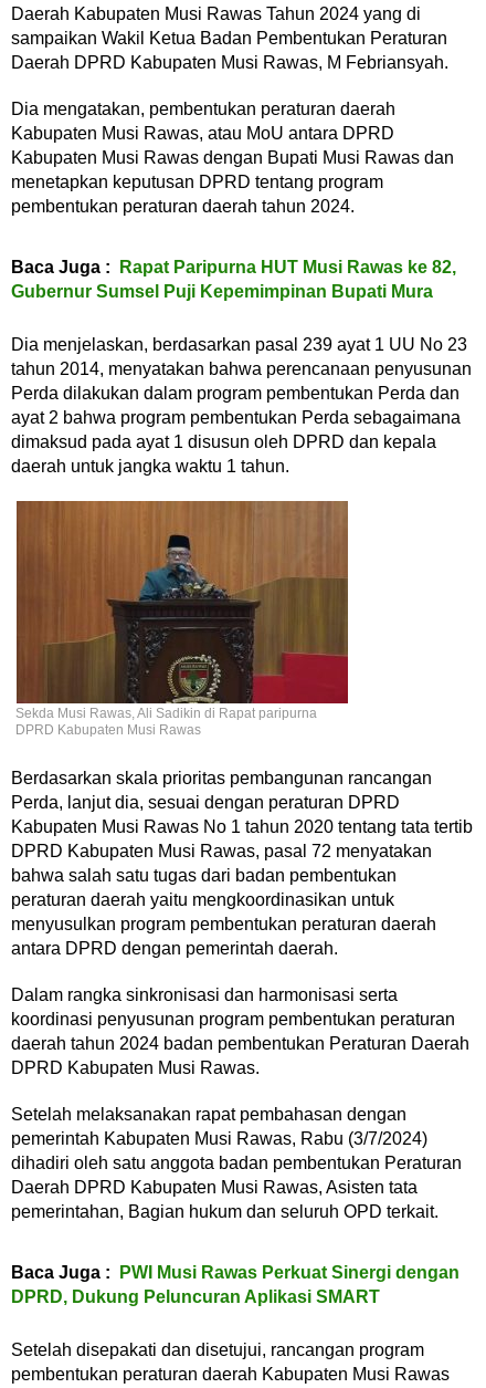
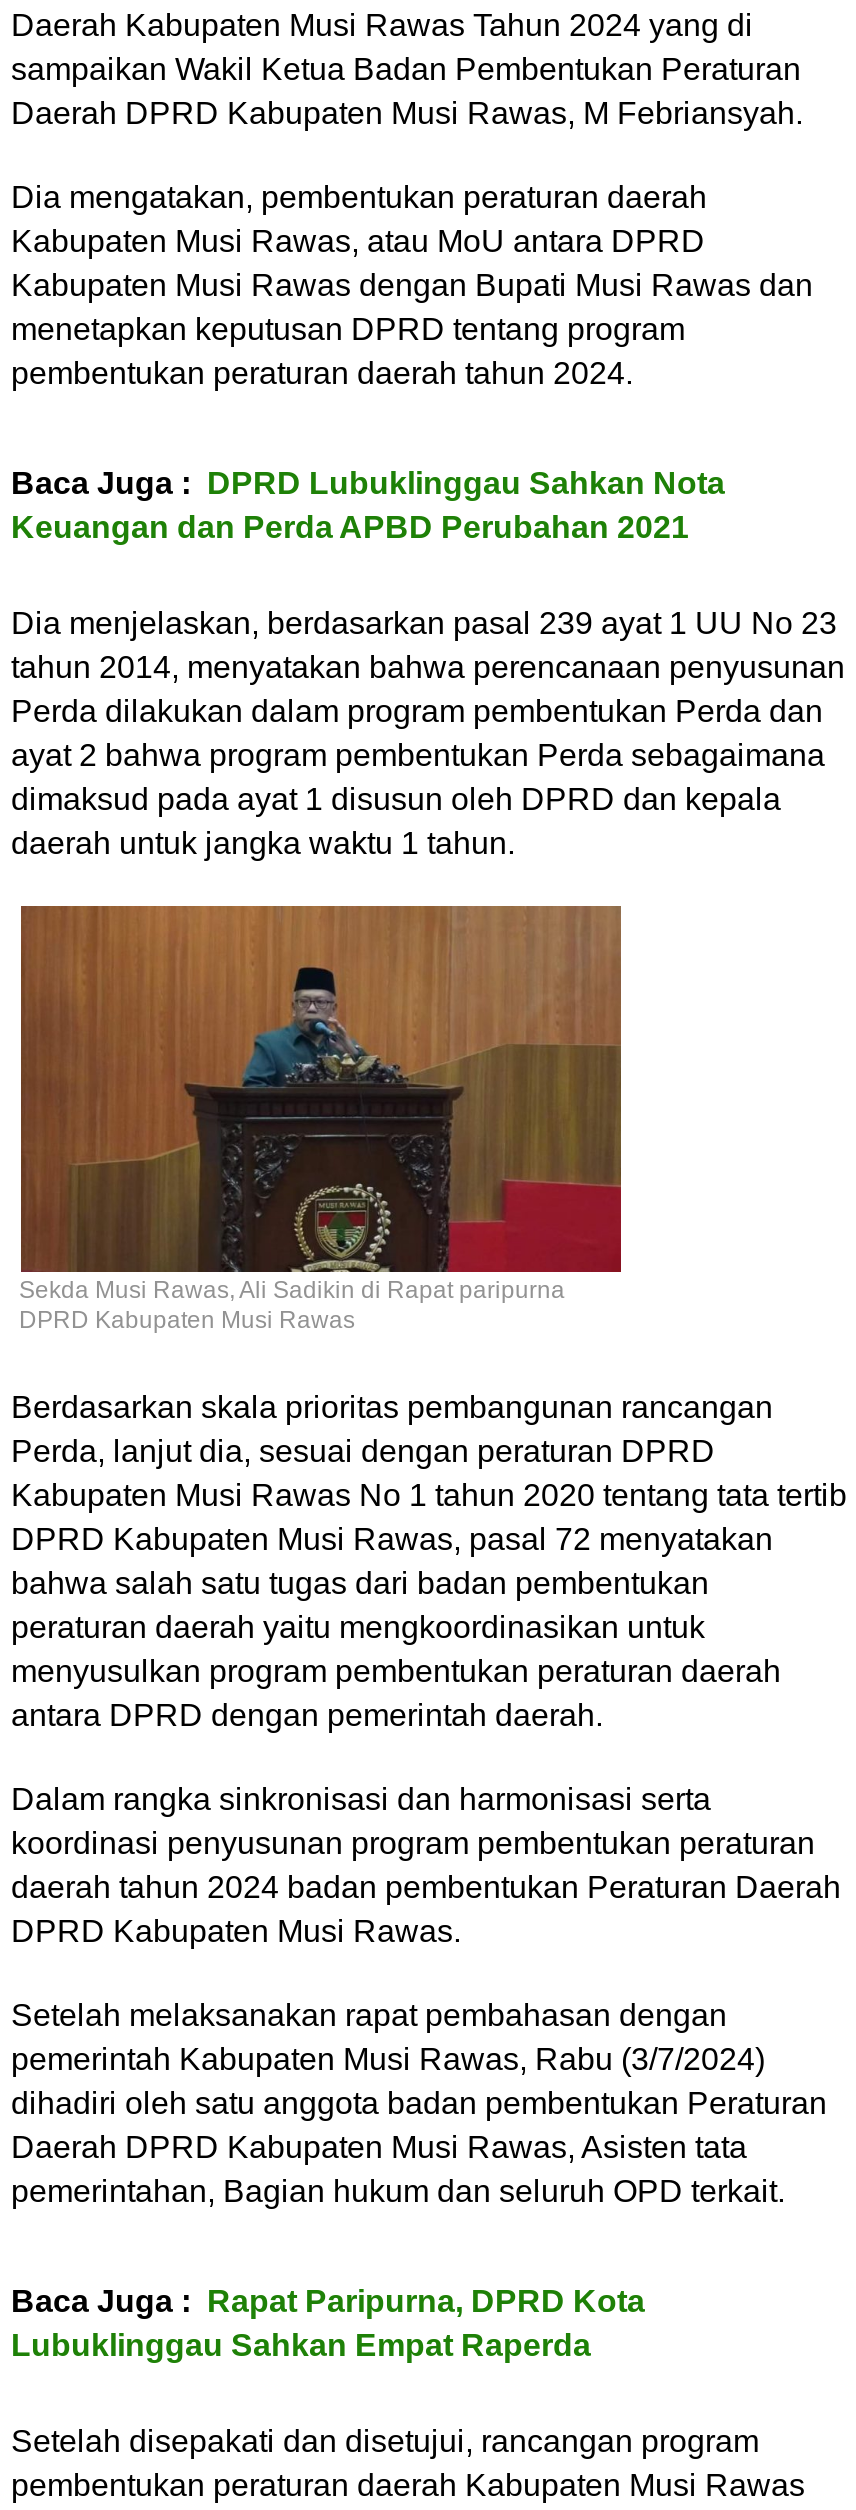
[11,257,456,301] Baca Juga : Rapat Paripurna HUT Musi Rawas ke 82, | Gubernur Sumsel Puji Kepemimpinan Bupati Mura -> [11,466,725,544] Baca Juga : DPRD Lubuklinggau Sahkan Nota | Keuangan dan Perda APBD Perubahan 2021
[11,1263,459,1306] Baca Juga : PWI Musi Rawas Perkuat Sinergi dengan | DPRD, Dukung Peluncuran Aplikasi SMART -> [11,2284,645,2362] Baca Juga : Rapat Paripurna, DPRD Kota | Lubuklinggau Sahkan Empat Raperda

